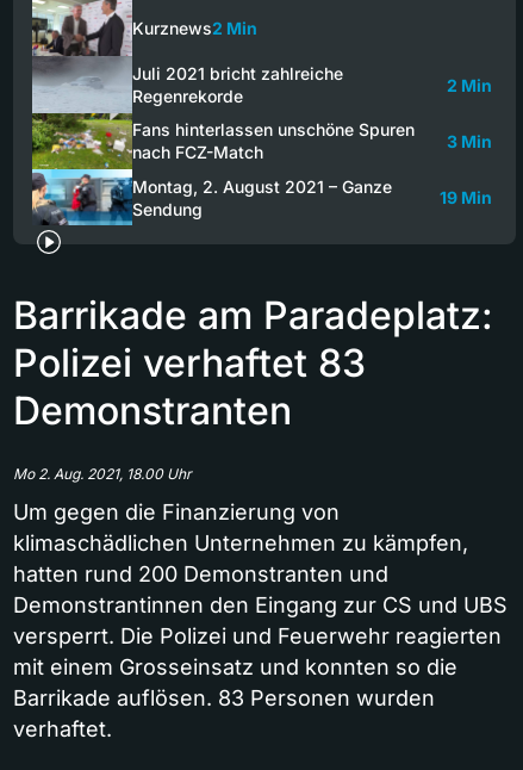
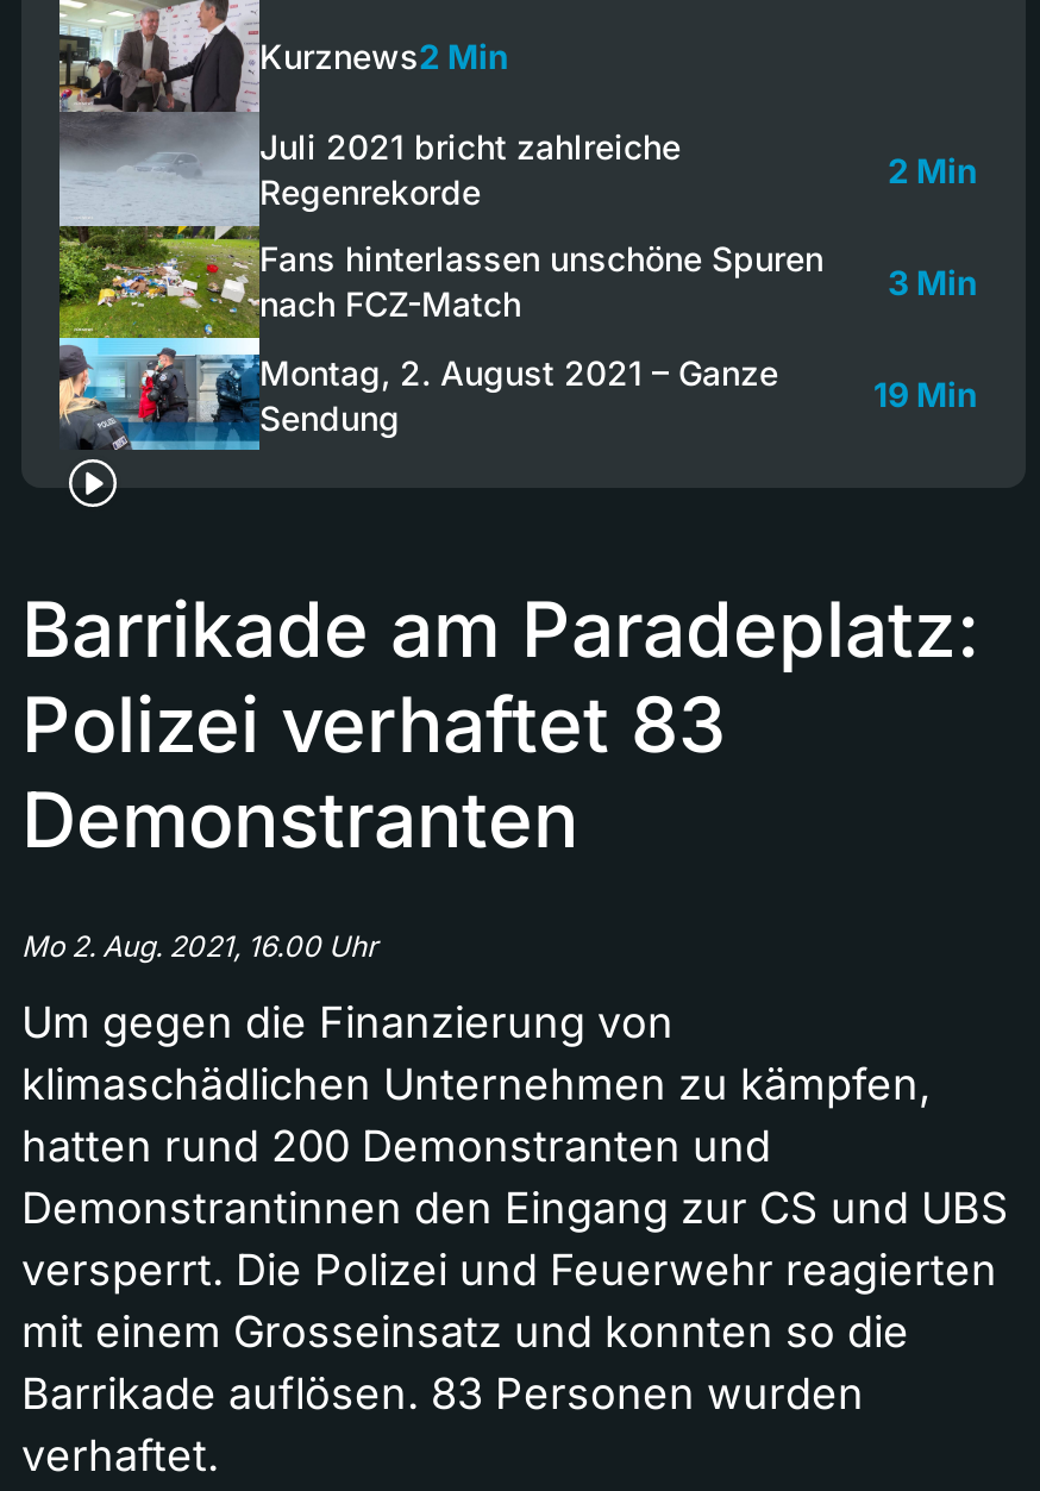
[13,465,192,483] Mo 2. Aug. 2021, 18.00 Uhr -> [21,928,378,964] Mo 2. Aug. 2021, 16.00 Uhr

